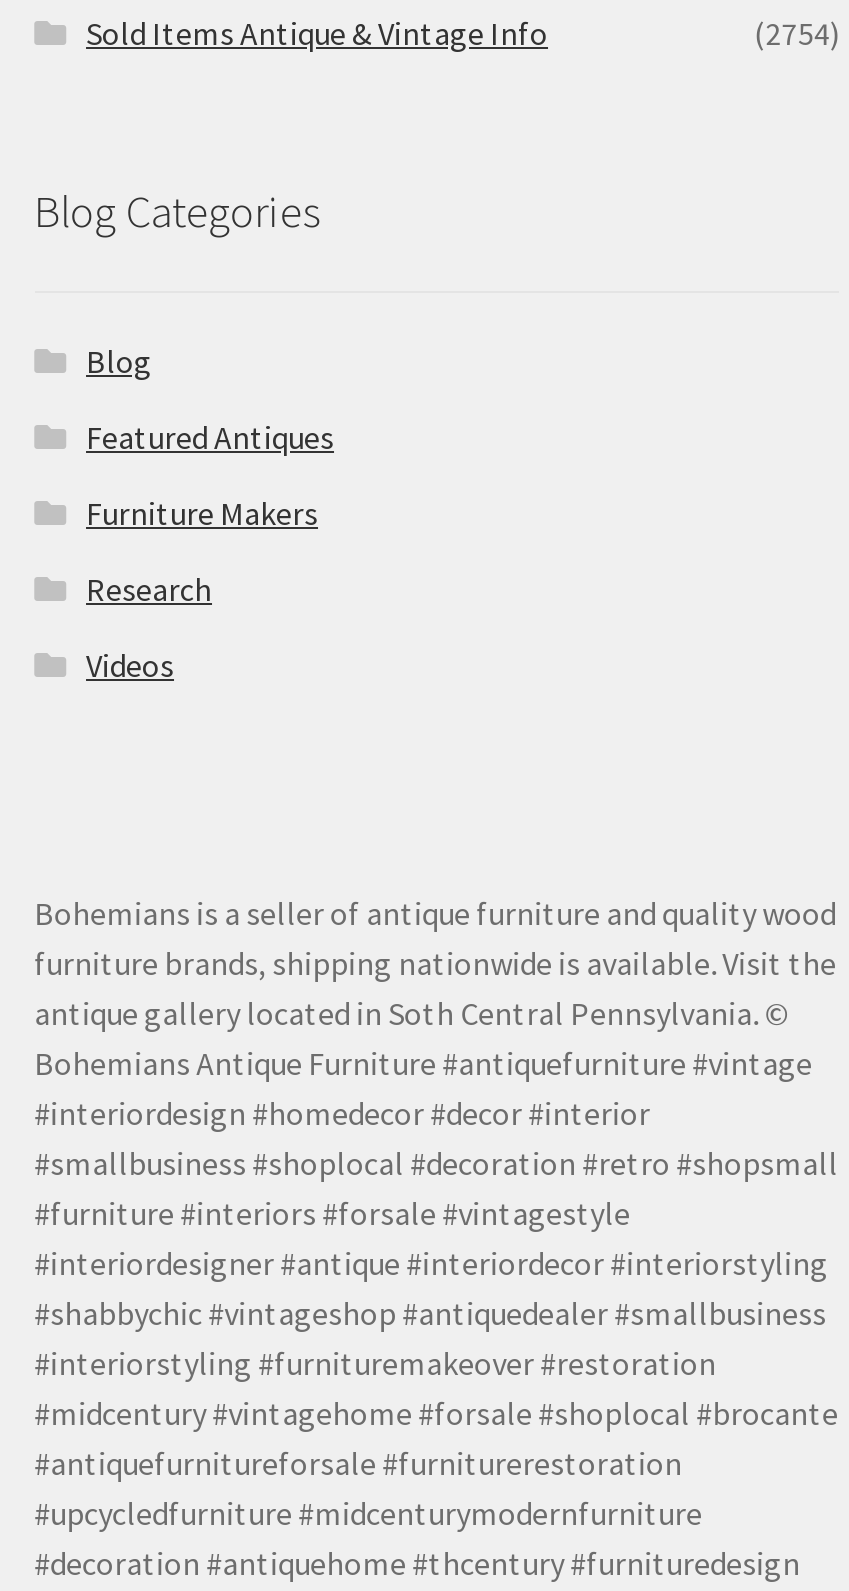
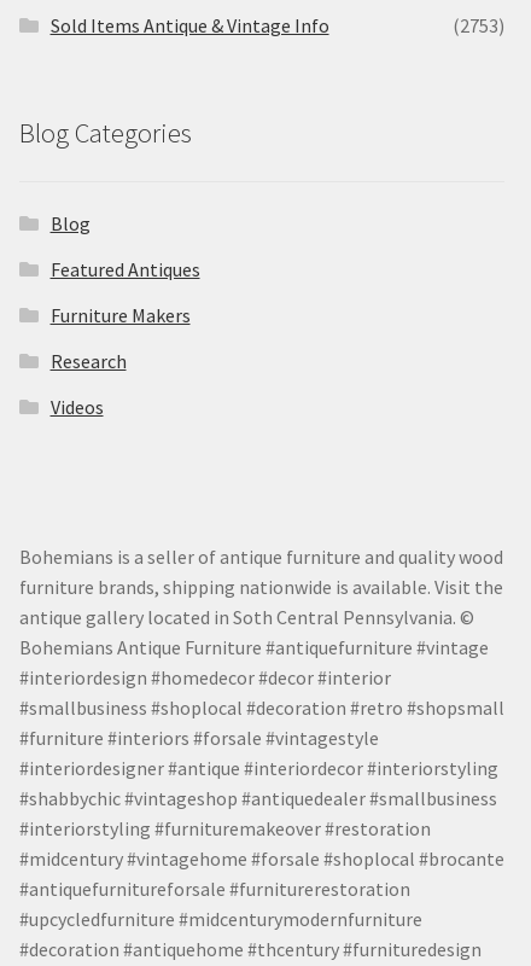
[754,13,840,53] (2754) -> [453,14,505,38] (2753)

